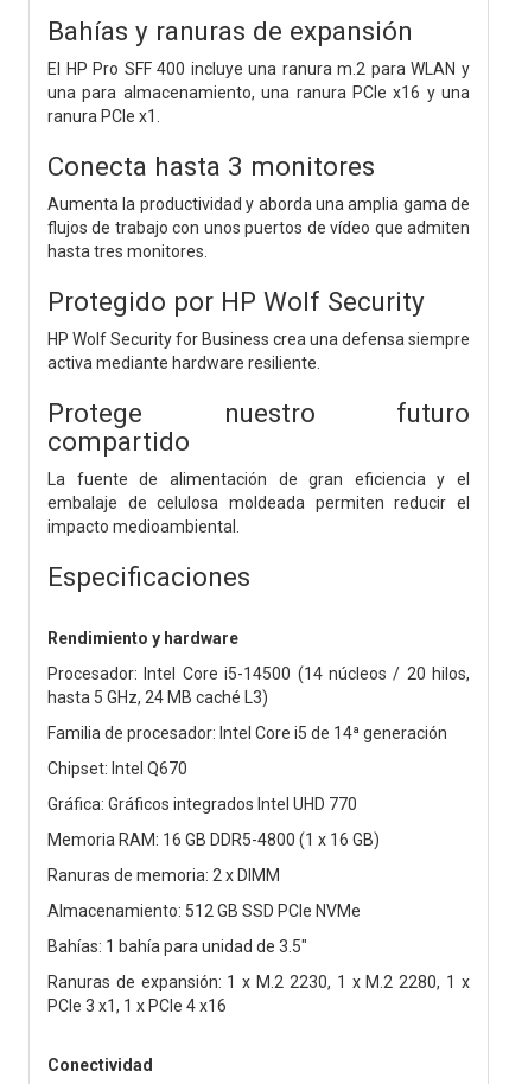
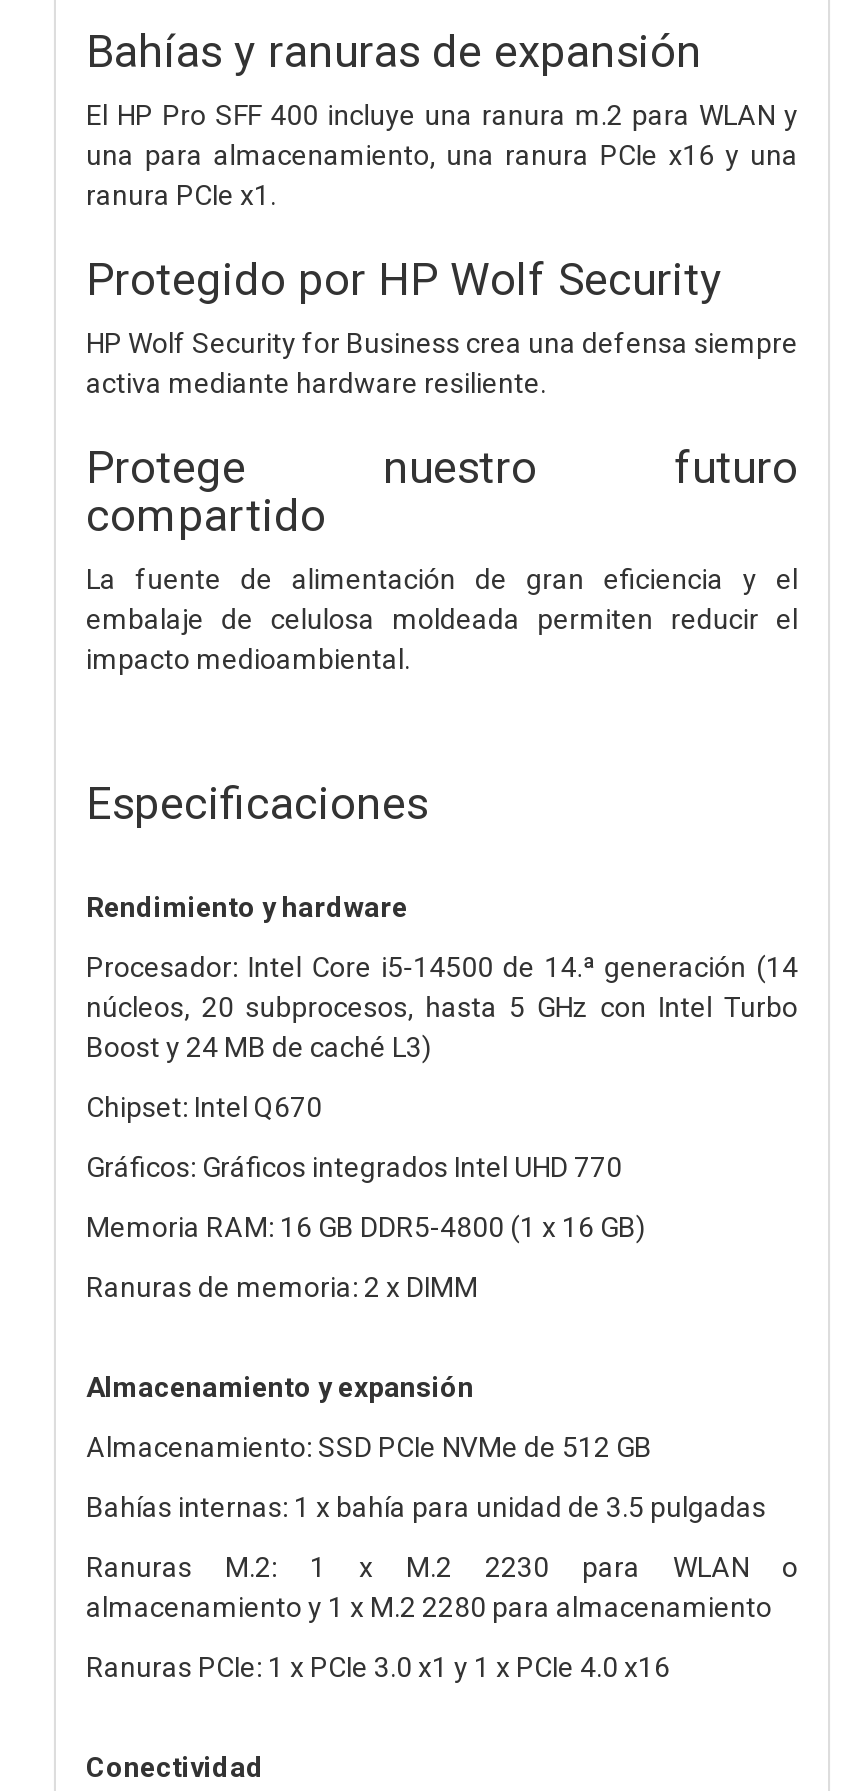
[47,150,470,261] Conecta hasta 3 monitores | Aumenta la productividad y aborda una amplia gama de | flujos de trabajo con unos puertos de vídeo que admiten | hasta tres monitores. -> none
moved [47,285,470,536] -> [86,252,798,674]: Protegido por HP Wolf Security | HP Wolf Security for Business crea una defensa siempre | activa mediante hardware resiliente. | Protege nuestro futuro | compartido | La fuente de alimentación de gran eficiencia y el | embalaje de celulosa moldeada permiten reducir el | impacto medioambiental.
moved [47,561,250,647] -> [86,776,428,922]: Especificaciones | Rendimiento y hardware
[47,664,470,742] Procesador: Intel Core i5-14500 (14 núcleos / 20 hilos, | hasta 5 GHz, 24 MB caché L3) | Familia de procesador: Intel Core i5 de 14ª generación -> [86,950,798,1062] Procesador: Intel Core i5-14500 de 14.ª generación (14 | núcleos, 20 subprocesos, hasta 5 GHz con Intel Turbo | Boost y 24 MB de caché L3)
moved [47,759,187,778] -> [86,1090,322,1122]: Chipset: Intel Q670
[47,794,357,813] Gráfica: Gráficos integrados Intel UHD 770 -> [86,1150,622,1182] Gráficos: Gráficos integrados Intel UHD 770
moved [47,830,380,884] -> [86,1210,646,1302]: Memoria RAM: 16 GB DDR5-4800 (1 x 16 GB) | Ranuras de memoria: 2 x DIMM
[47,901,470,1015] Almacenamiento: 512 GB SSD PCIe NVMe | Bahías: 1 bahía para unidad de 3.5" | Ranuras de expansión: 1 x M.2 2230, 1 x M.2 2280, 1 x | PCIe 3 x1, 1 x PCIe 4 x16 -> [86,1370,798,1682] Almacenamiento y expansión | Almacenamiento: SSD PCIe NVMe de 512 GB | Bahías internas: 1 x bahía para unidad de 3.5 pulgadas | Ranuras M.2: 1 x M.2 2230 para WLAN o | almacenamiento y 1 x M.2 2280 para almacenamiento | Ranuras PCIe: 1 x PCIe 3.0 x1 y 1 x PCIe 4.0 x16

